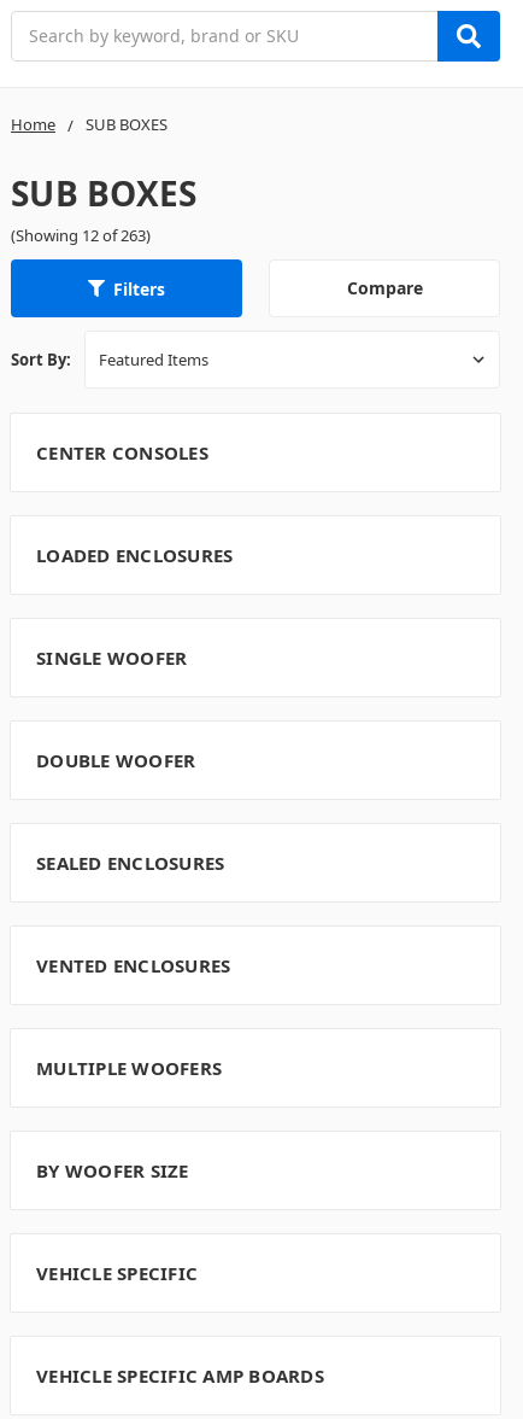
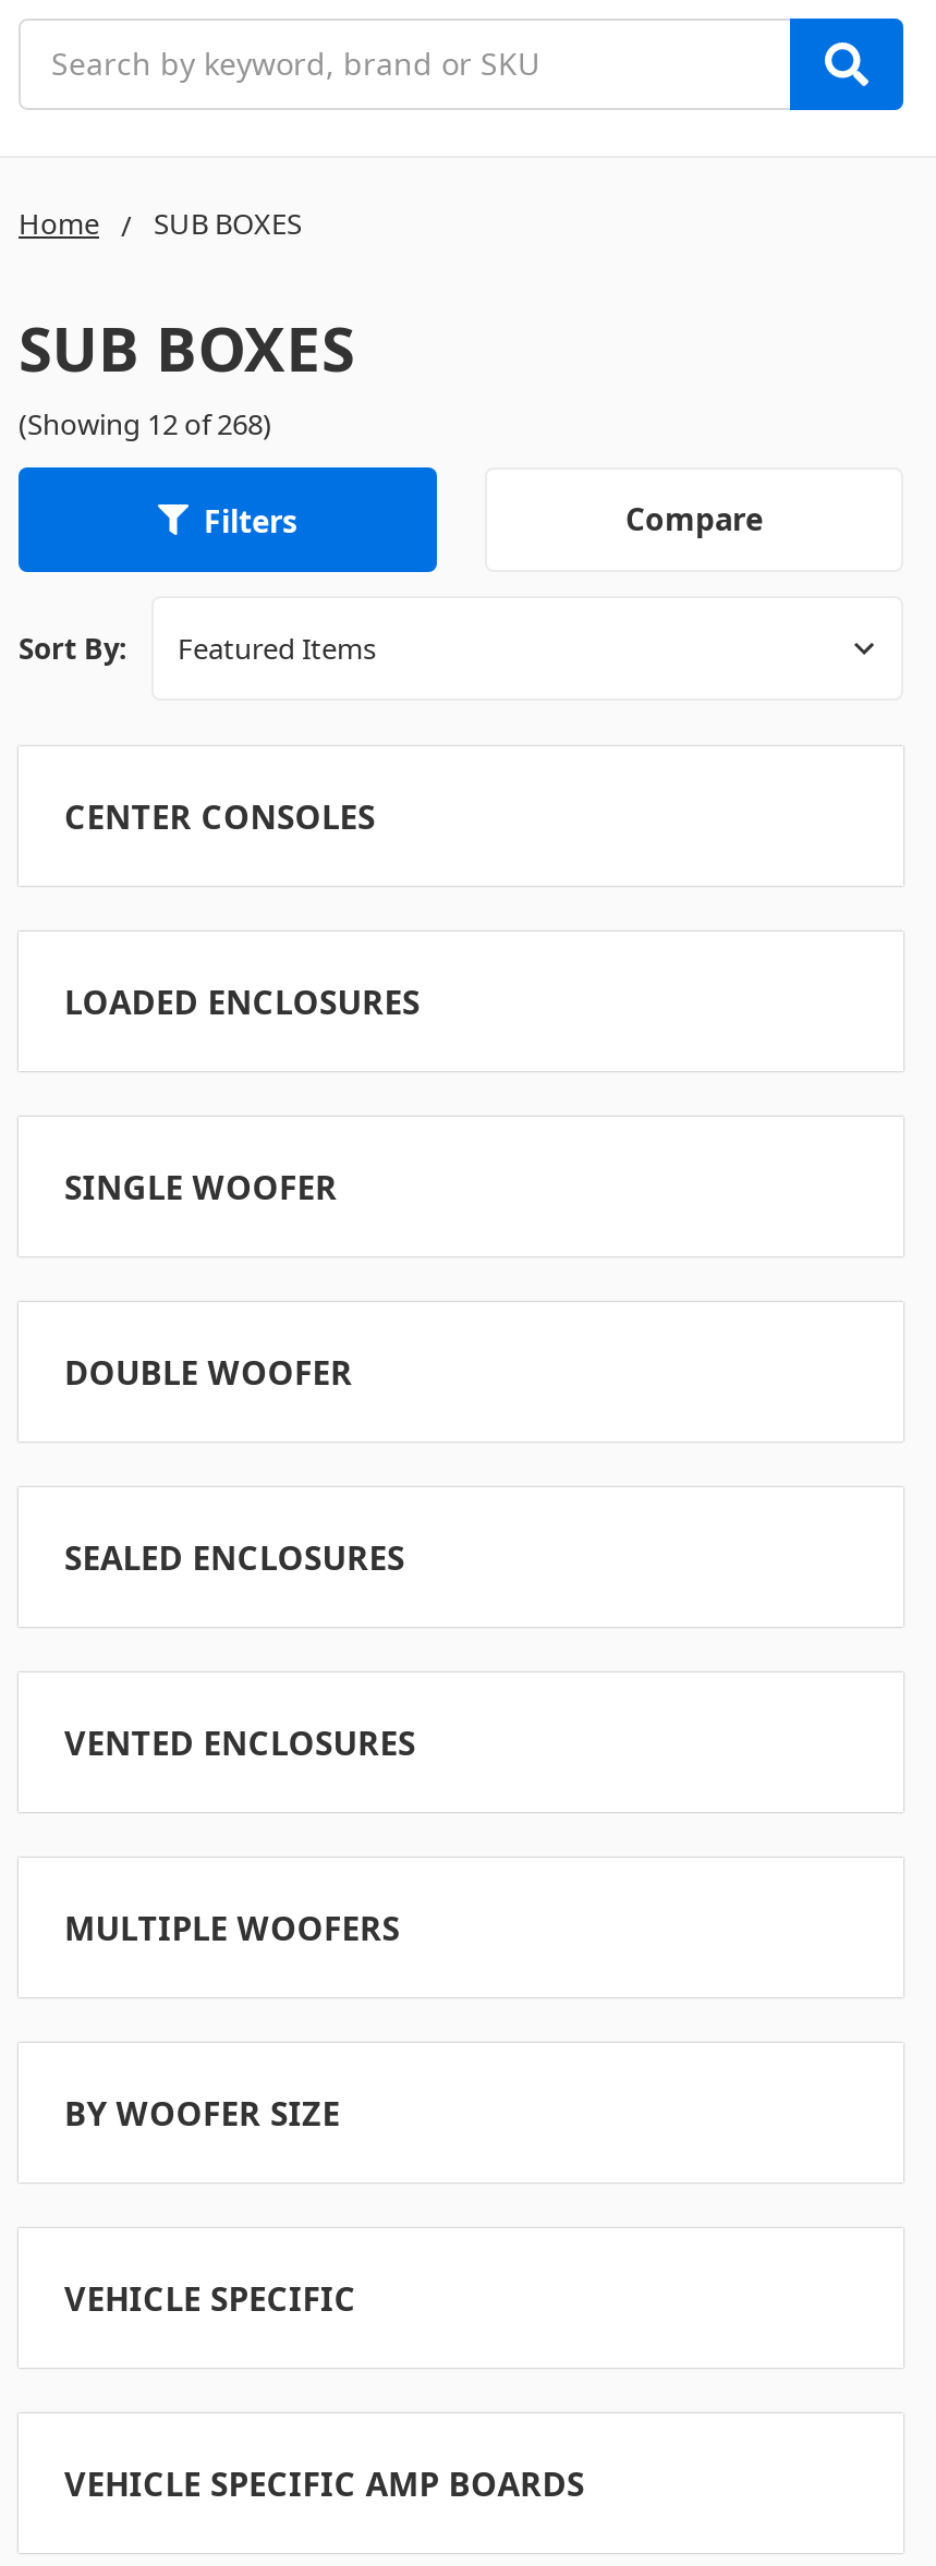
[11,224,151,246] (Showing 12 of 263) -> [19,403,271,442] (Showing 12 of 268)

